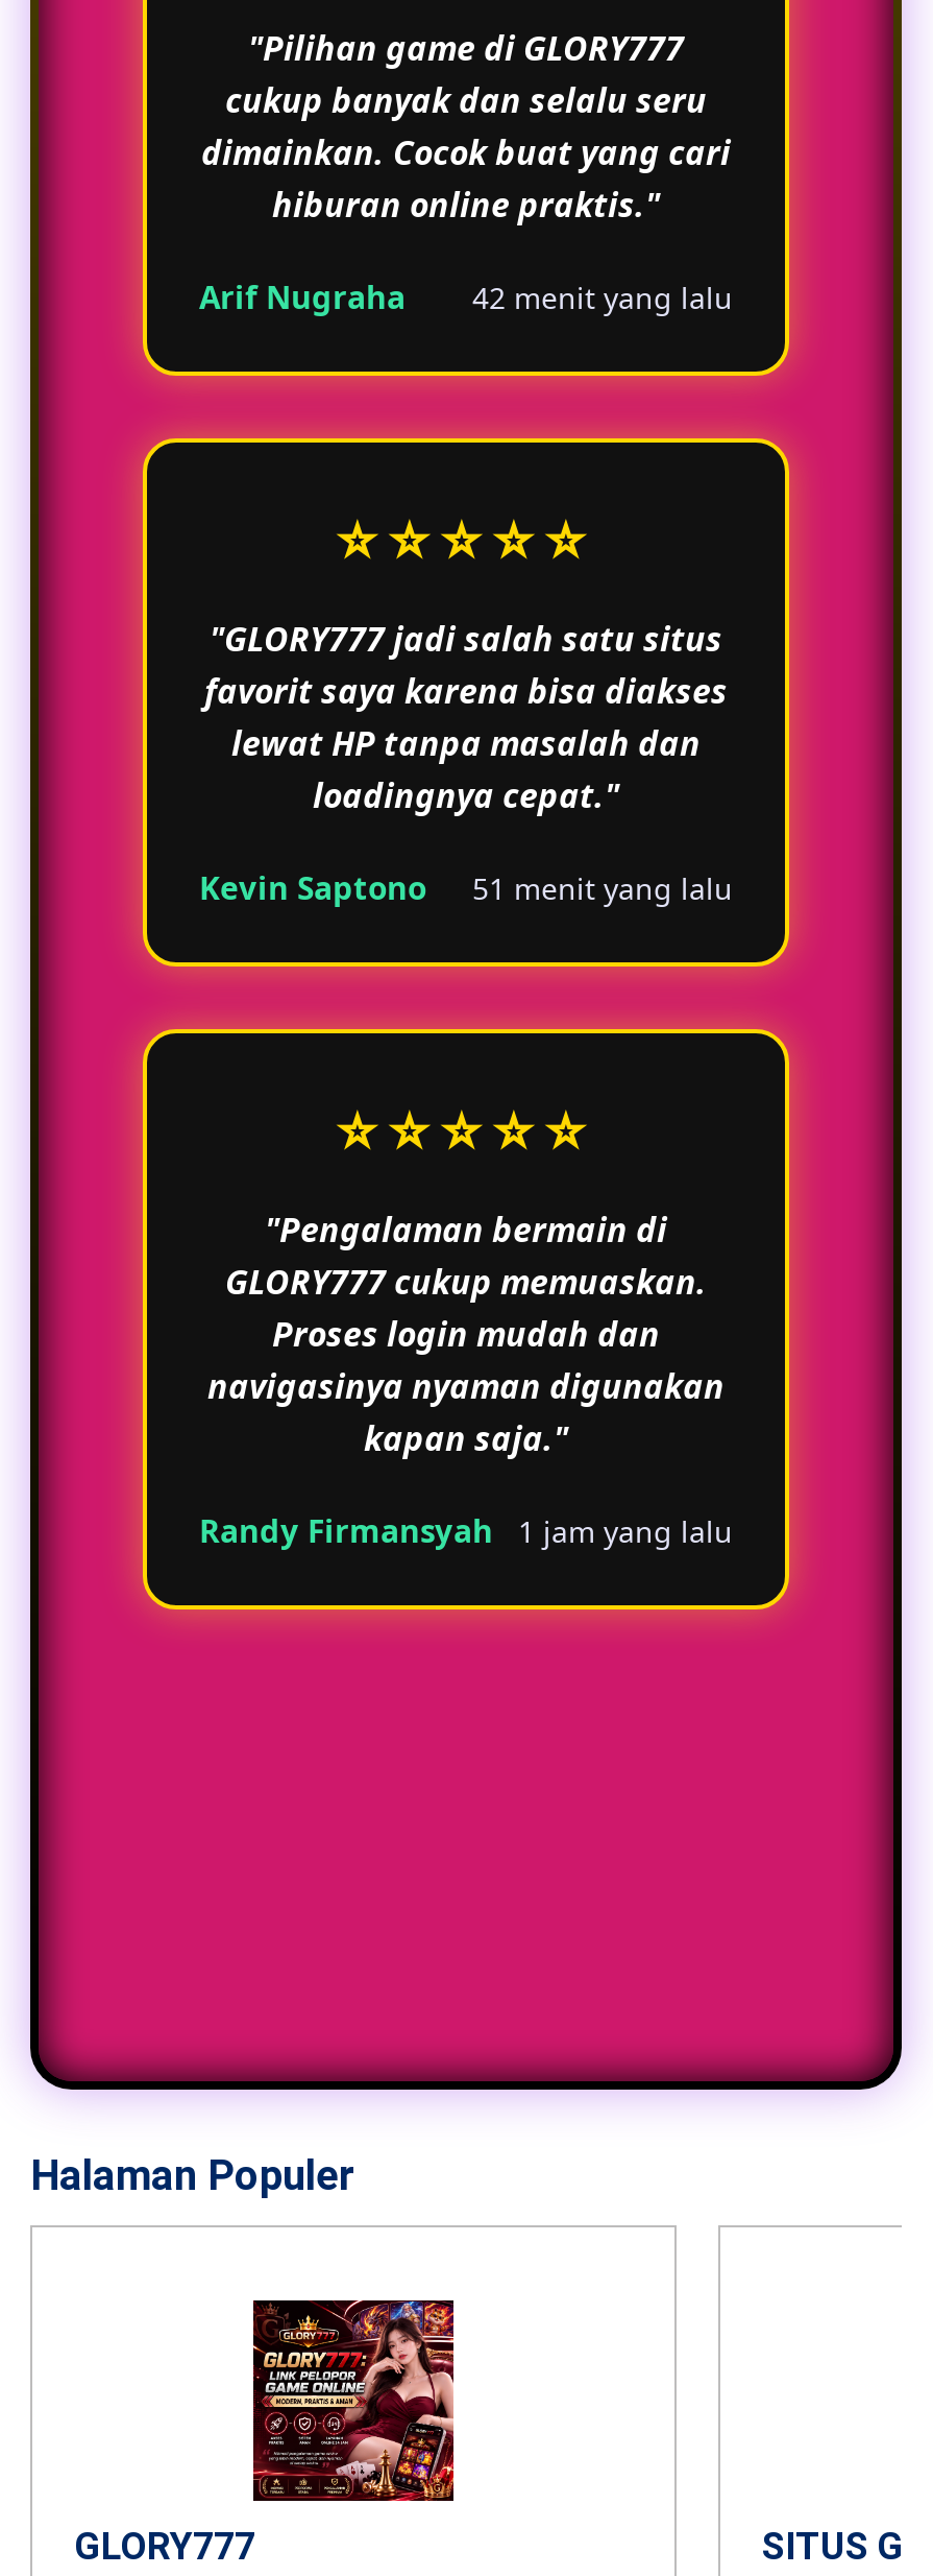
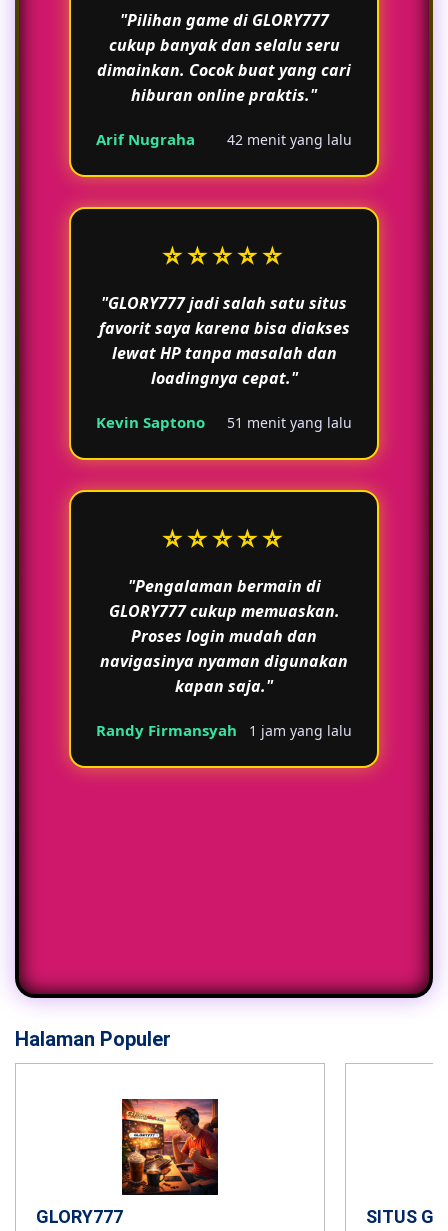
[251,2298,456,2503] [image] -> [121,1098,219,1196] [image]

